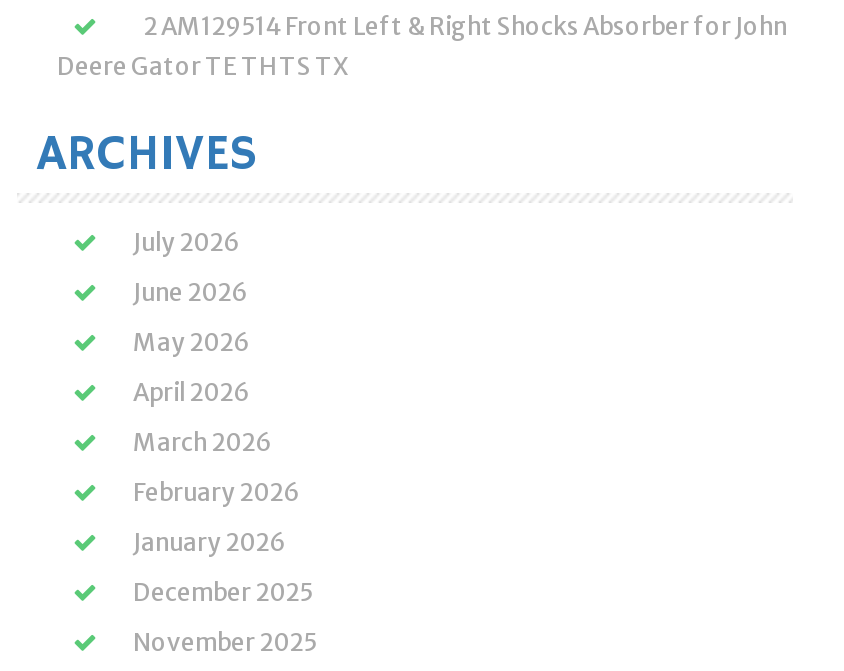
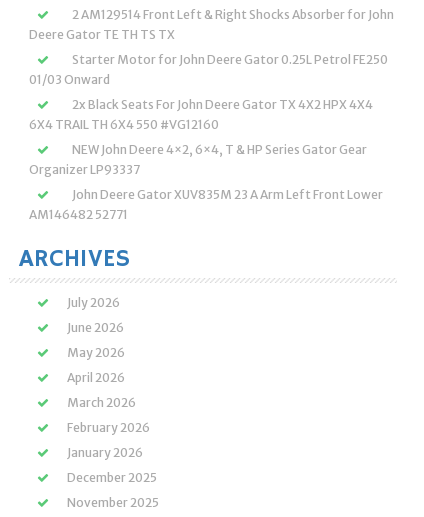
none -> [29,52,388,222] Starter Motor for John Deere Gator 0.25L Petrol FE250 | 01/03 Onward | 2x Black Seats For John Deere Gator TX 4X2 HPX 4X4 | 6X4 TRAIL TH 6X4 550 #VG12160 | NEW John Deere 4×2, 6×4, T & HP Series Gator Gear | Organizer LP93337 | John Deere Gator XUV835M 23 A Arm Left Front Lower | AM146482 52771

